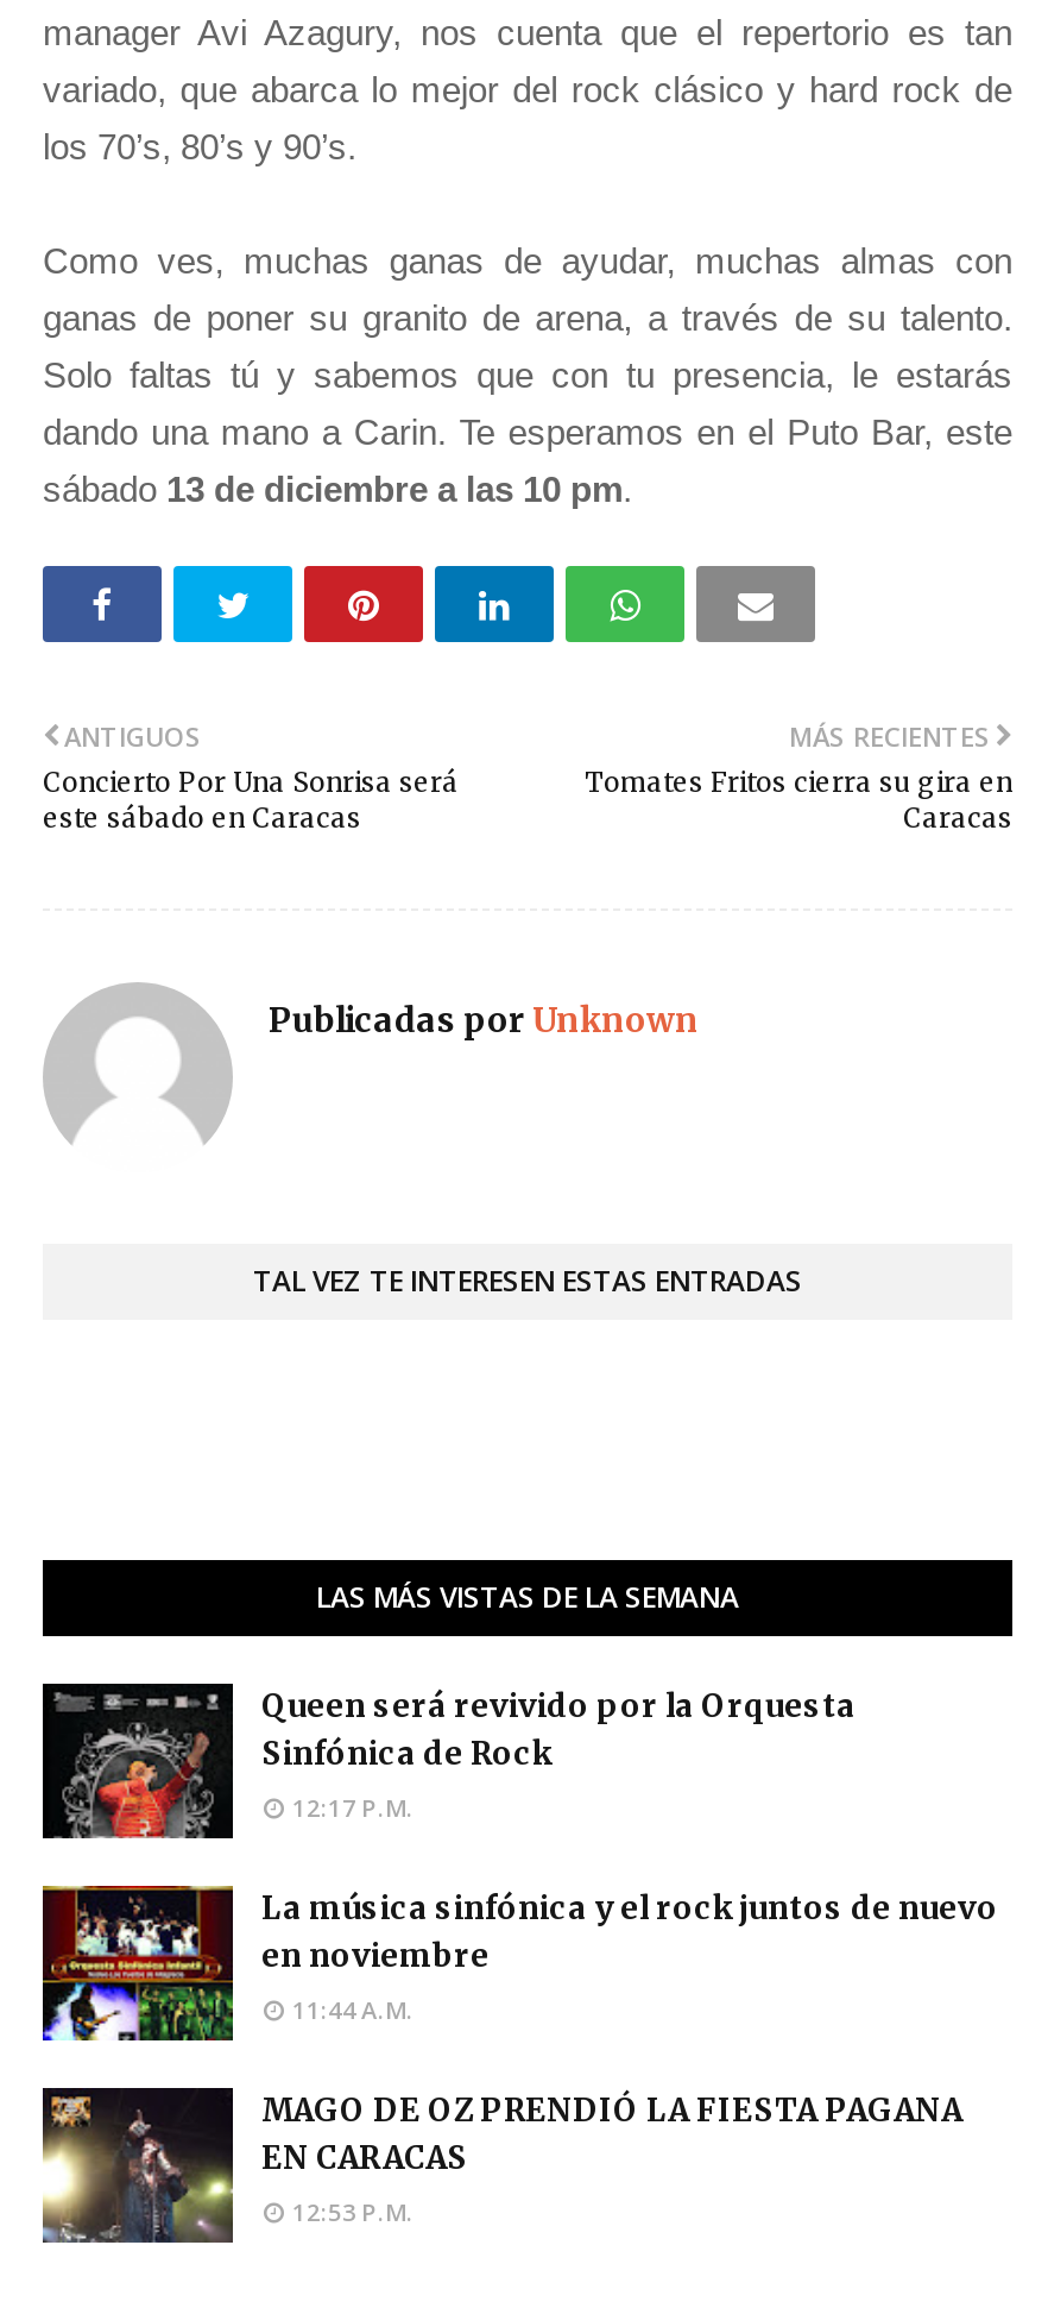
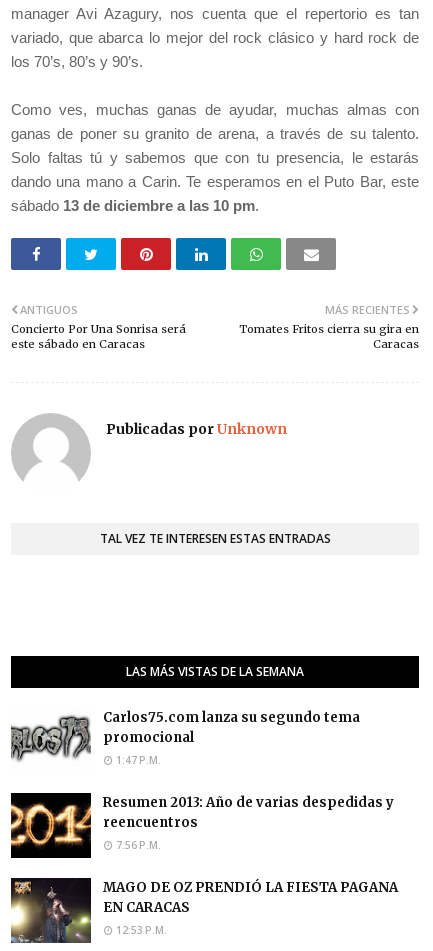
[40,1681,856,1841] [image] | Queen será revivido por la Orquesta | Sinfónica de Rock | 12:17 P.M. -> [11,708,360,773] [image] | Carlos75.com lanza su segundo tema | promocional | 1:47 P.M.
[40,1883,998,2043] [image] | La música sinfónica y el rock juntos de nuevo | en noviembre | 11:44 A.M. -> [10,792,394,859] [image] | Resumen 2013: Año de varias despedidas y | reencuentros | 7:56 P.M.

